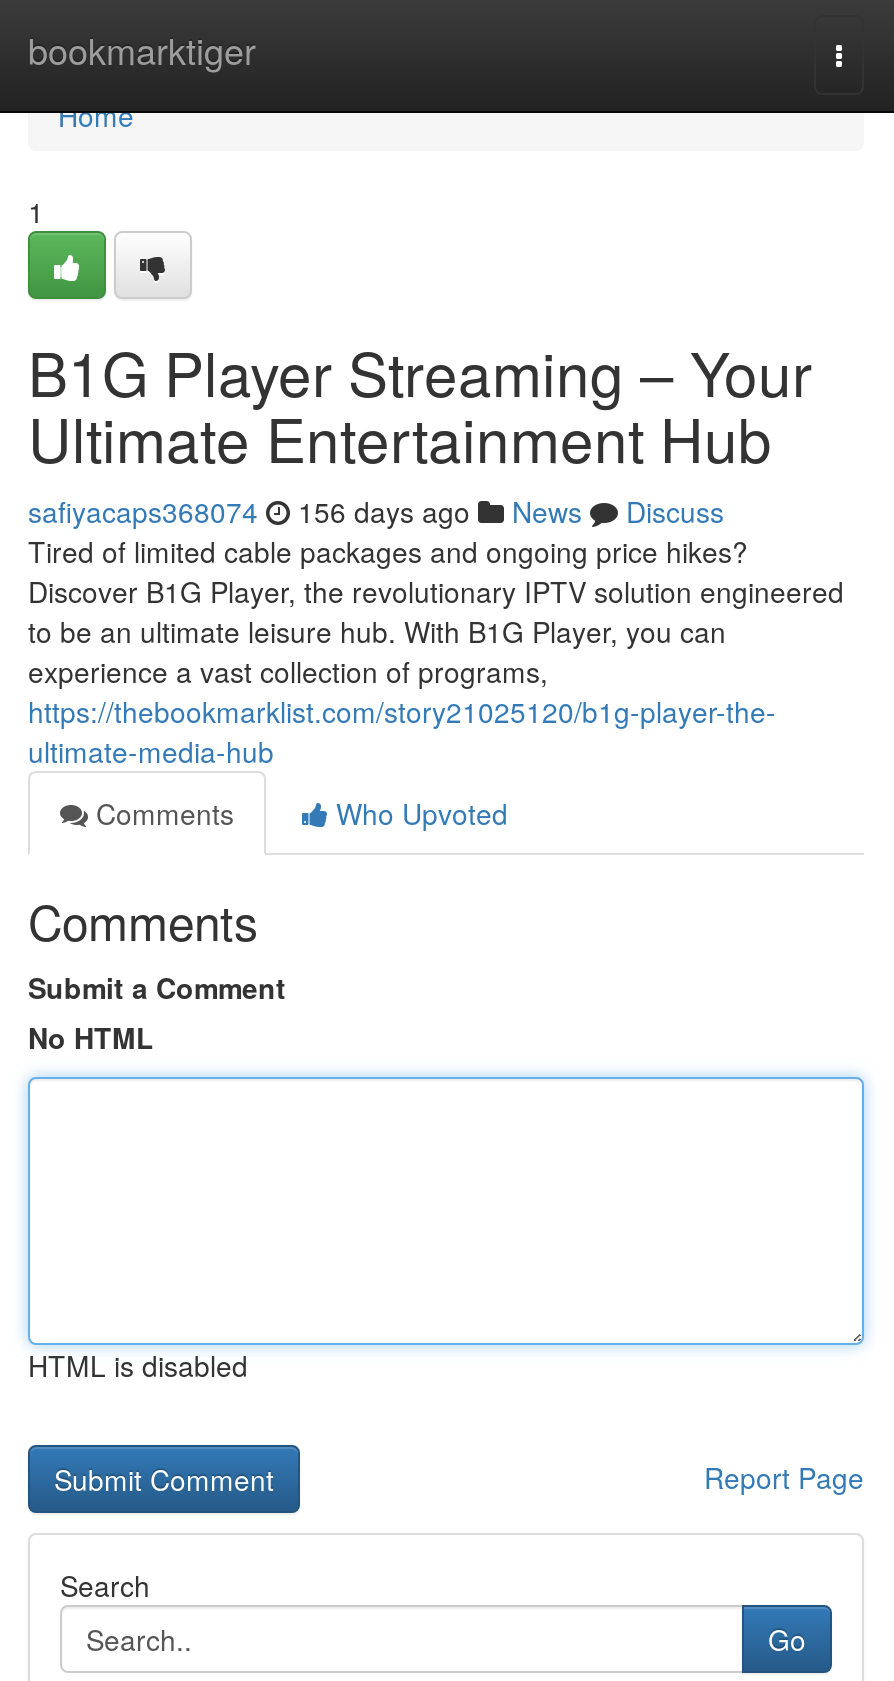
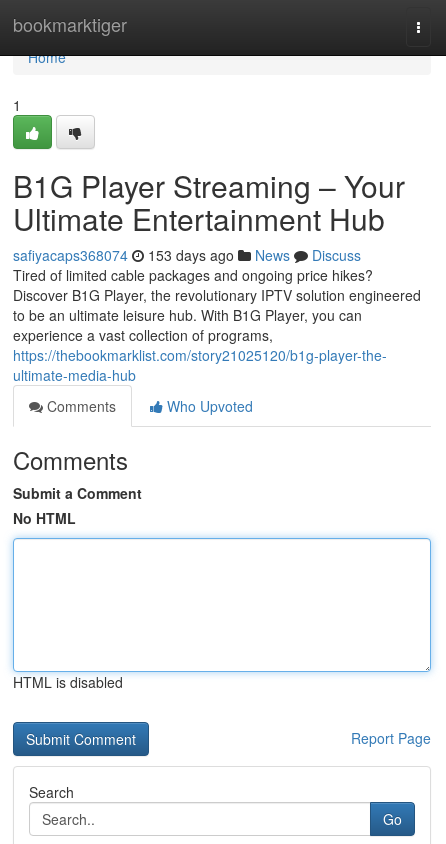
[28,491,724,531] safiyacaps368074 156 days ago News Discuss -> [13,245,361,265] safiyacaps368074 153 days ago News Discuss

